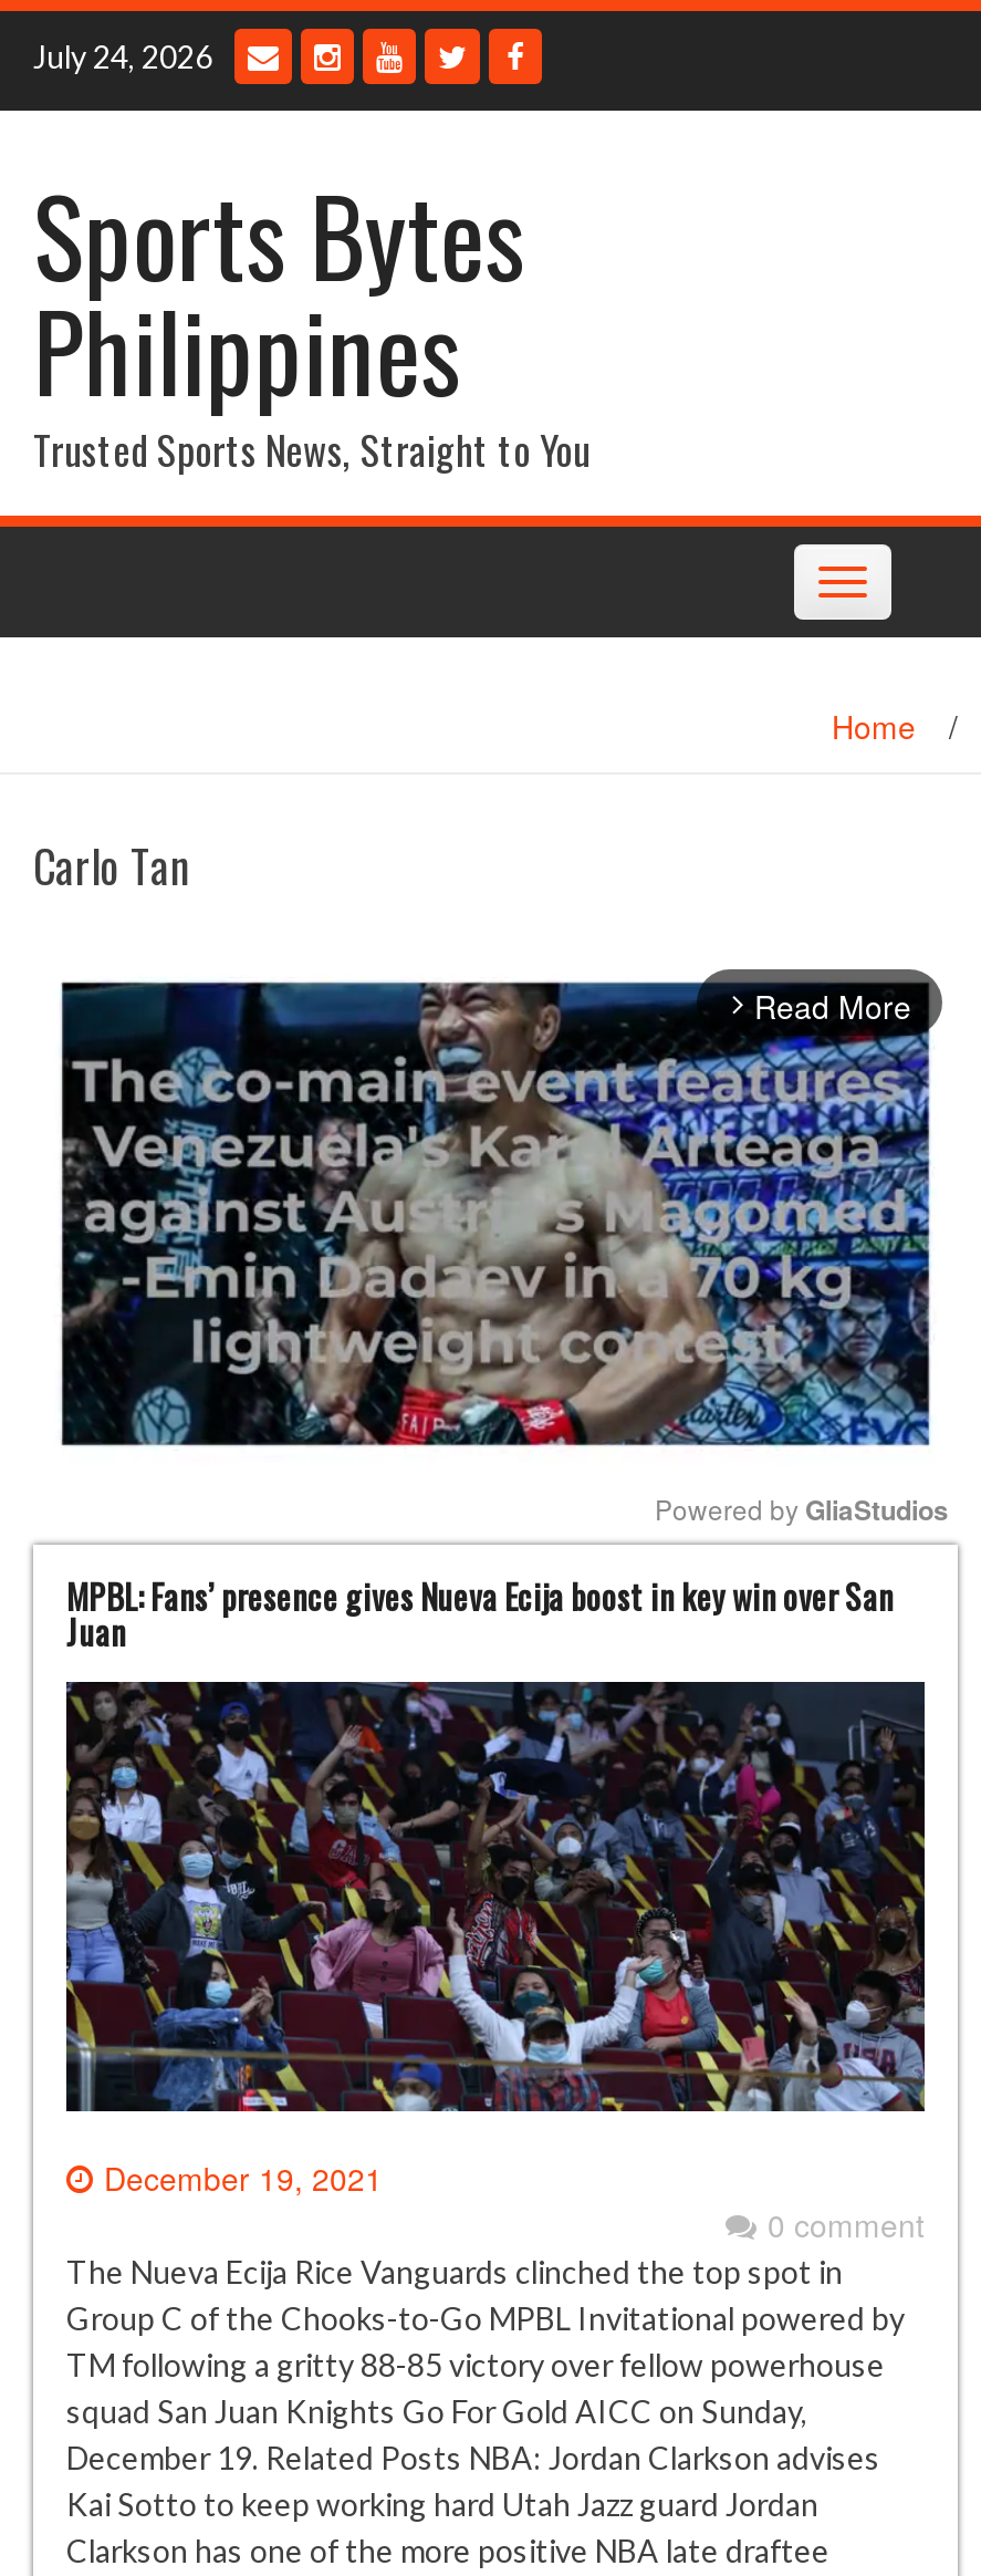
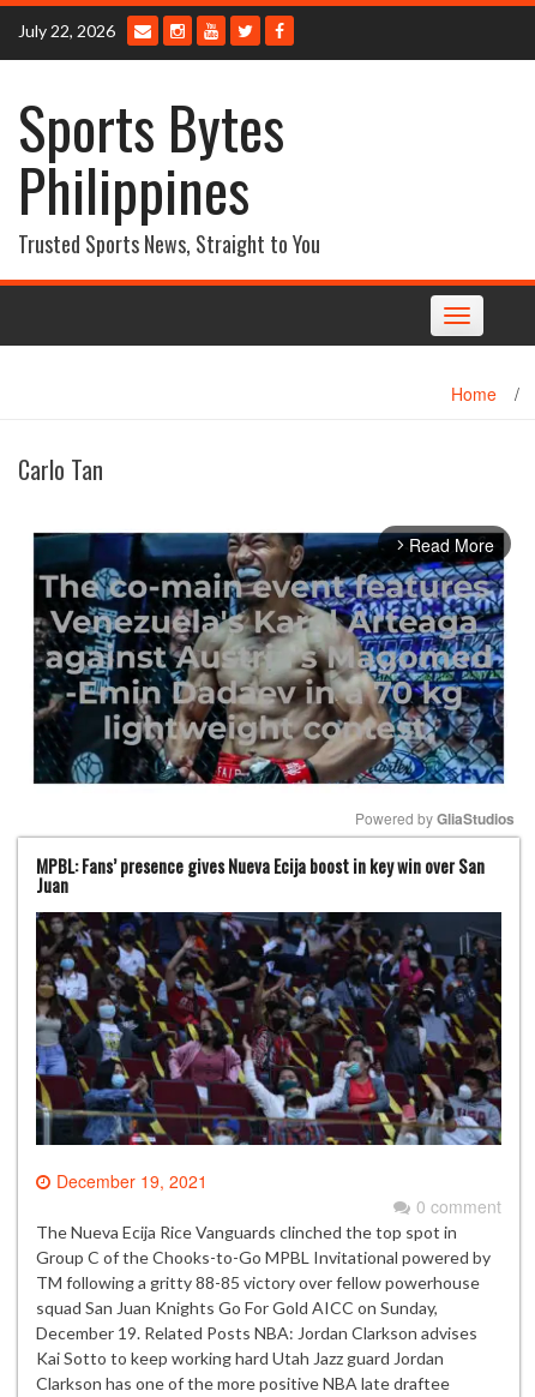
[33,38,212,75] July 24, 2026 -> [18,20,115,41] July 22, 2026

